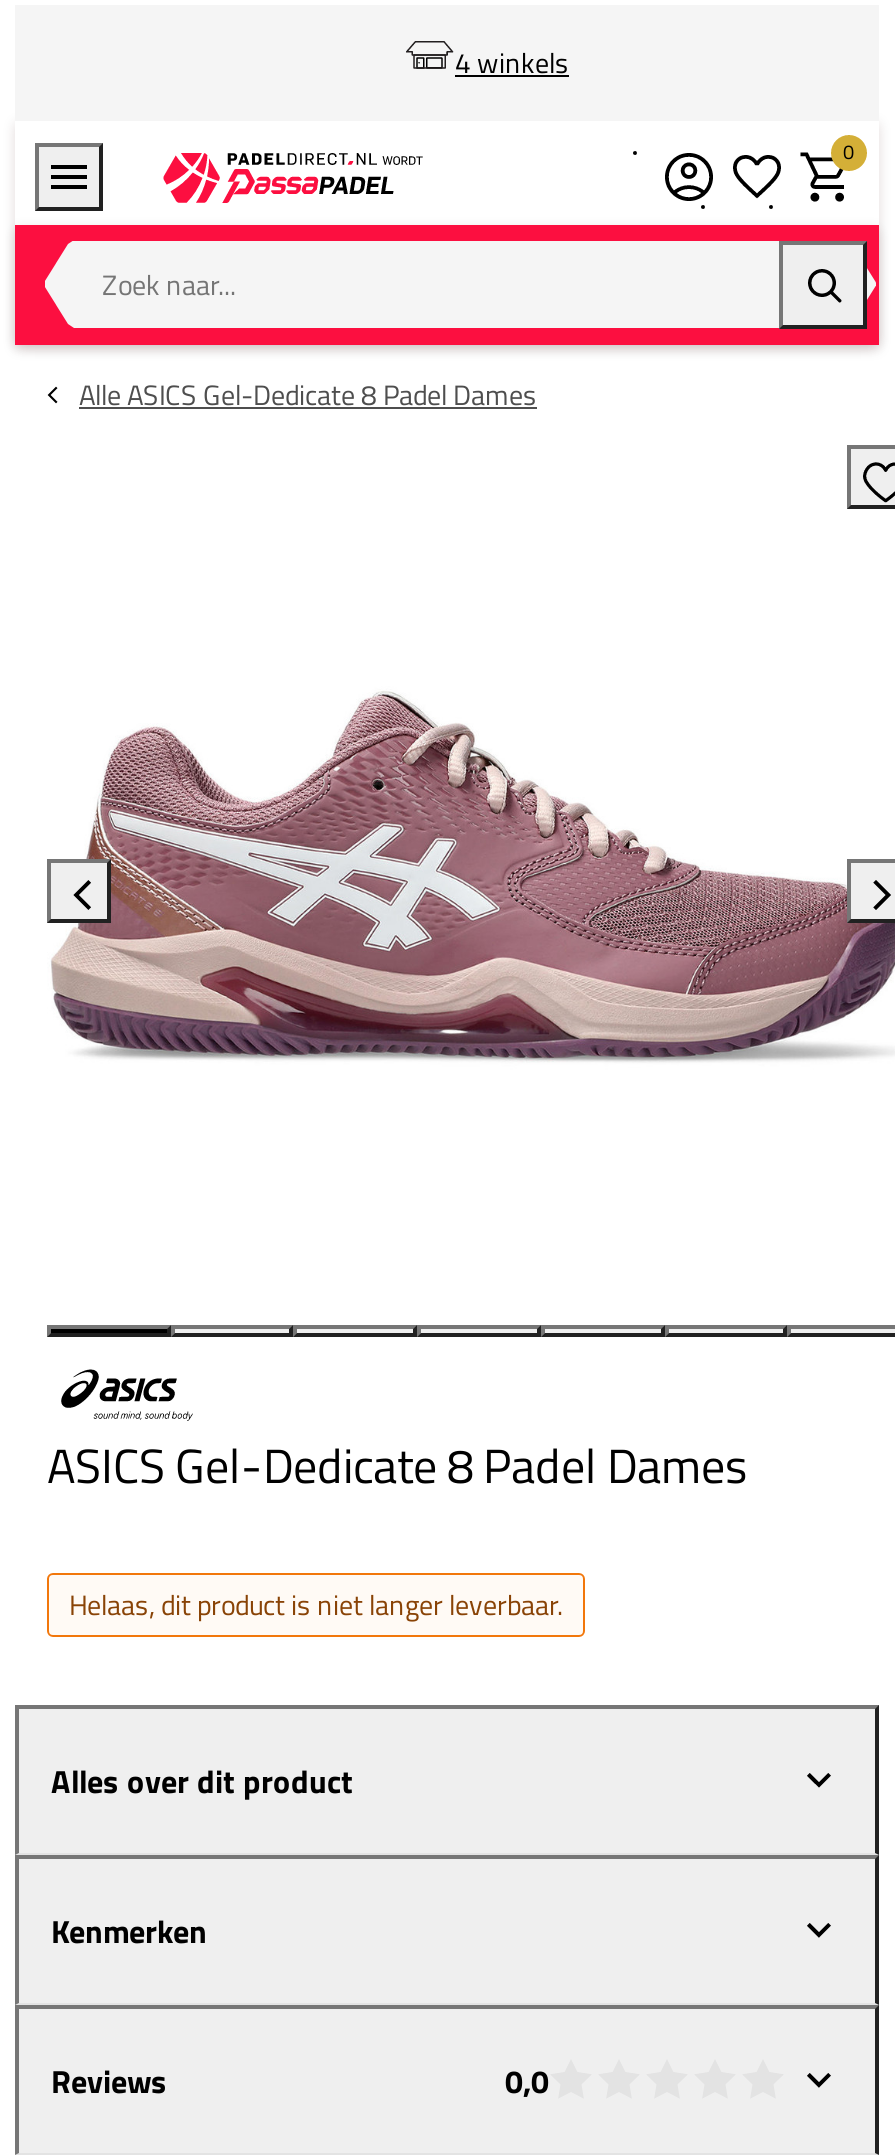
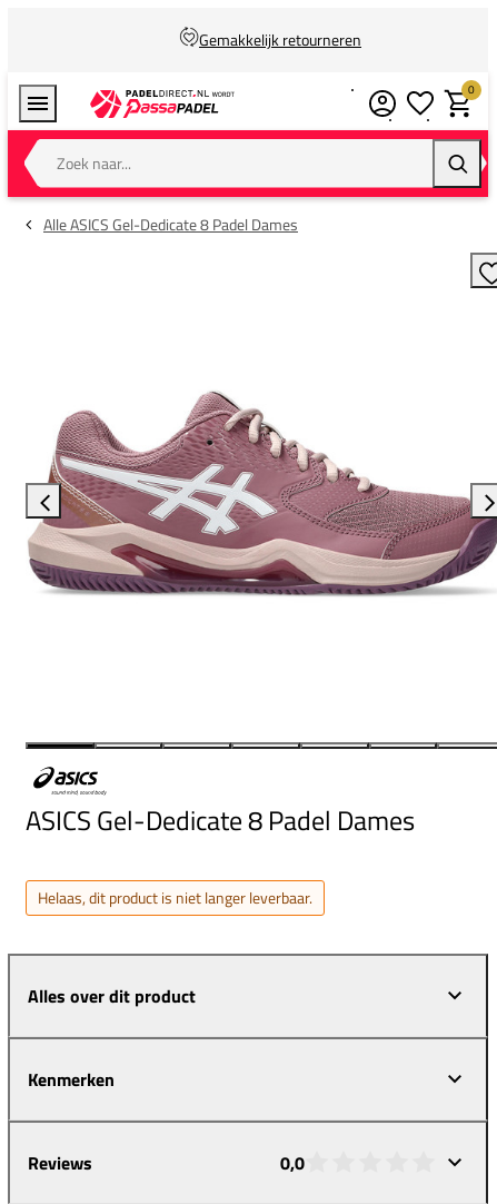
[455,41,569,83] 4 winkels -> [199,28,361,51] Gemakkelijk retourneren

